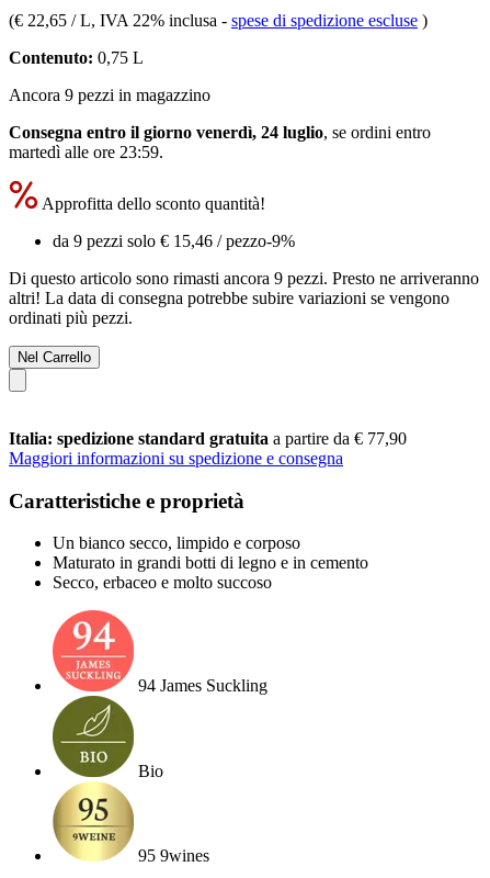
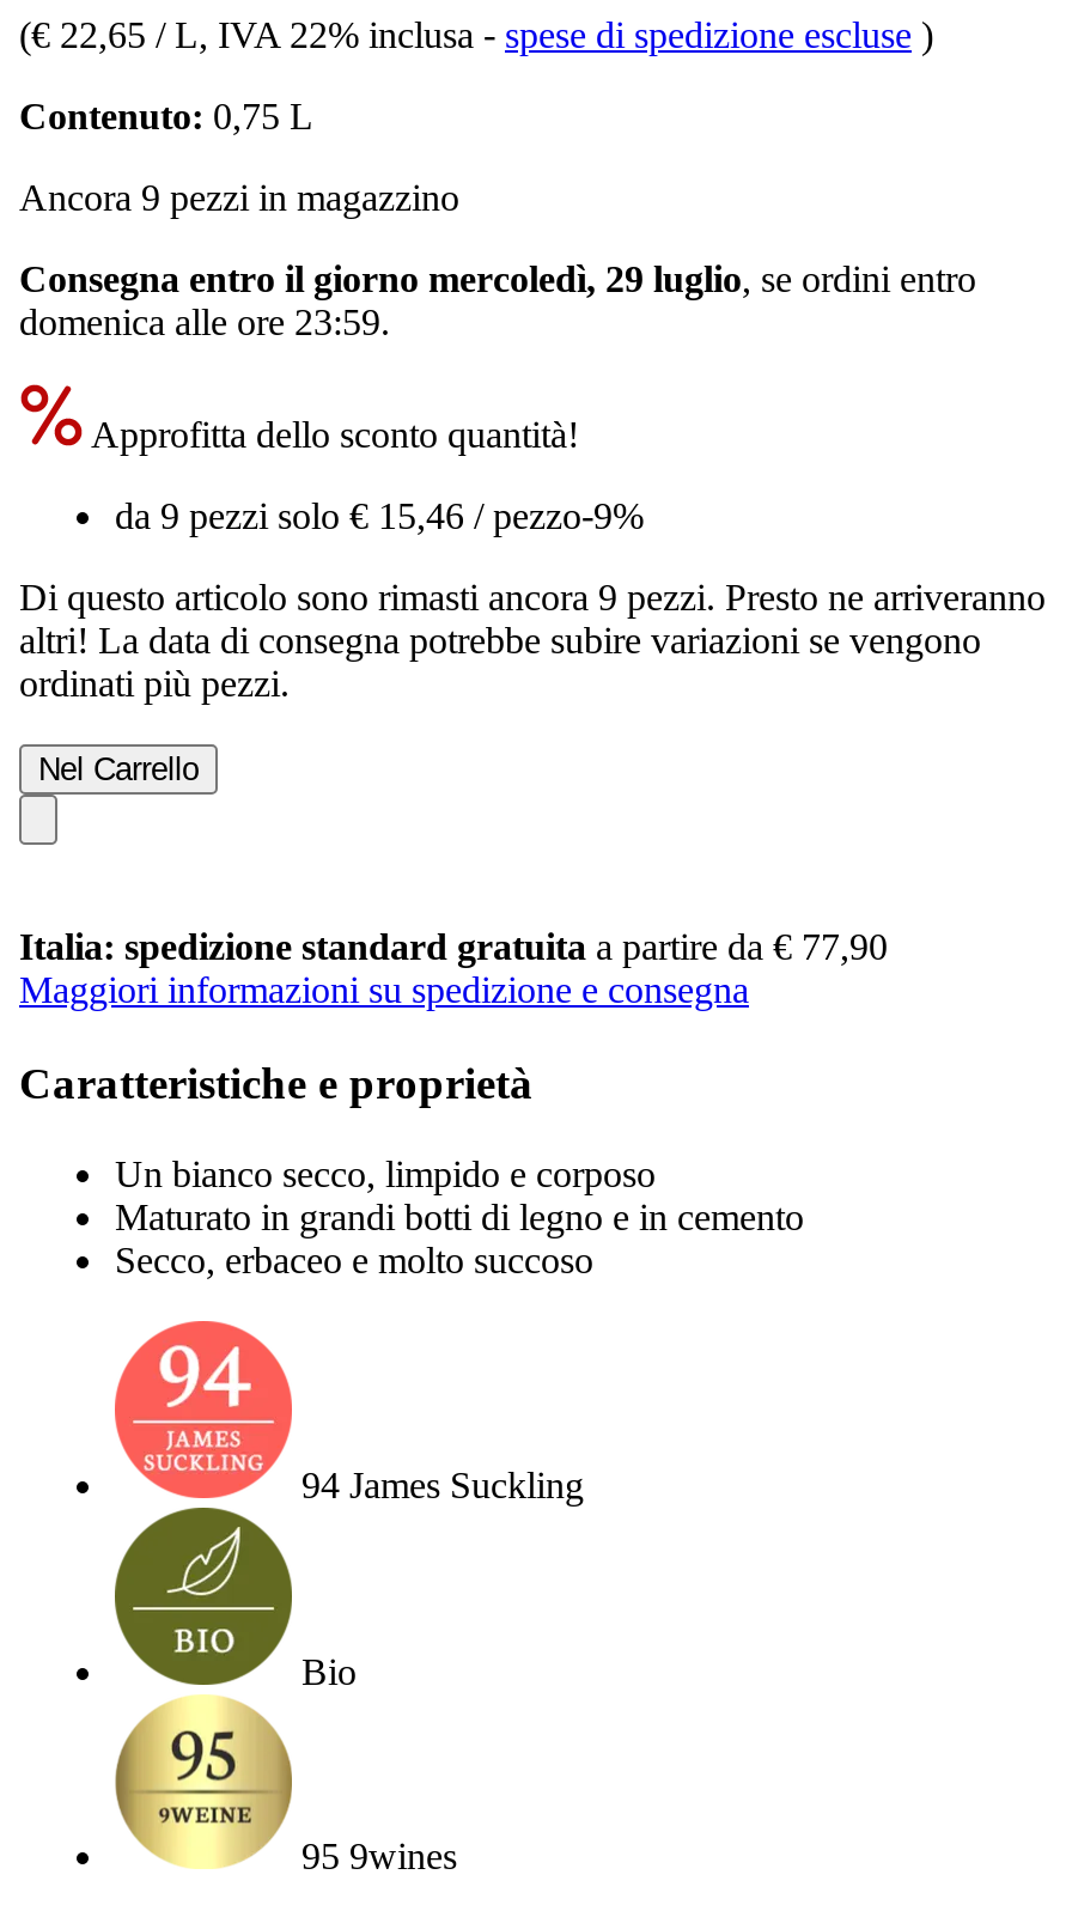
[9,123,431,141] Consegna entro il giorno venerdì, 24 luglio, se ordini entro -> [19,258,976,299] Consegna entro il giorno mercoledì, 29 luglio, se ordini entro
[9,142,163,161] martedì alle ore 23:59. -> [19,301,390,342] domenica alle ore 23:59.

